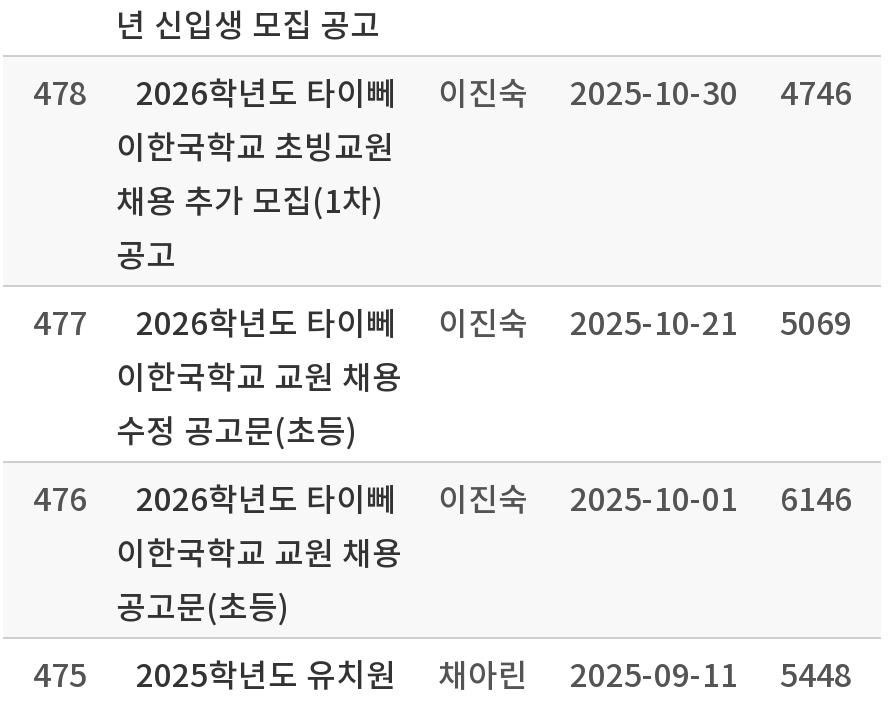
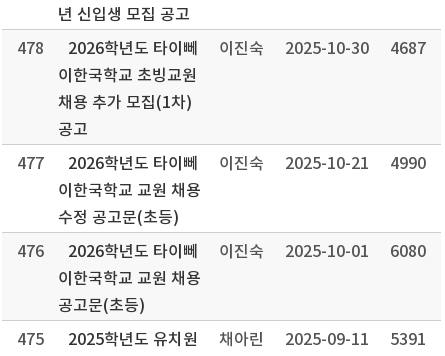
[33,77,852,113] 478 2026학년도 타이뻬 이진숙 2025-10-30 4746 -> [17,40,426,58] 478 2026학년도 타이뻬 이진숙 2025-10-30 4687
[33,307,852,343] 477 2026학년도 타이뻬 이진숙 2025-10-21 5069 -> [17,155,426,173] 477 2026학년도 타이뻬 이진숙 2025-10-21 4990
[33,483,852,519] 476 2026학년도 타이뻬 이진숙 2025-10-01 6146 -> [17,243,426,261] 476 2026학년도 타이뻬 이진숙 2025-10-01 6080
[33,659,852,695] 475 2025학년도 유치원 채아린 2025-09-11 5448 -> [17,331,426,349] 475 2025학년도 유치원 채아린 2025-09-11 5391

